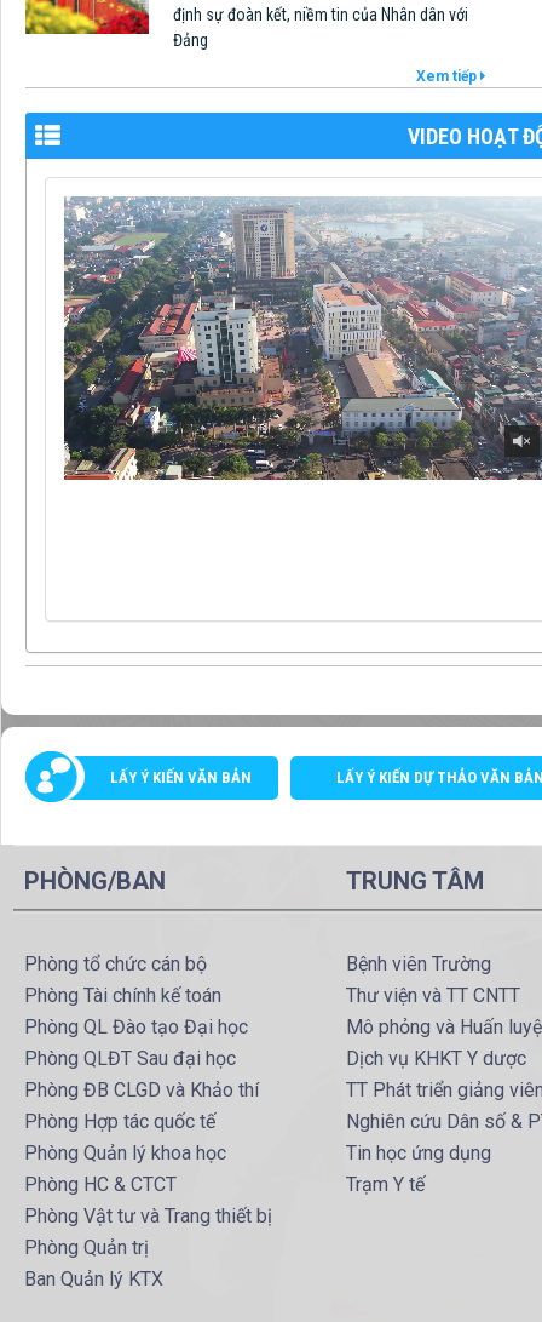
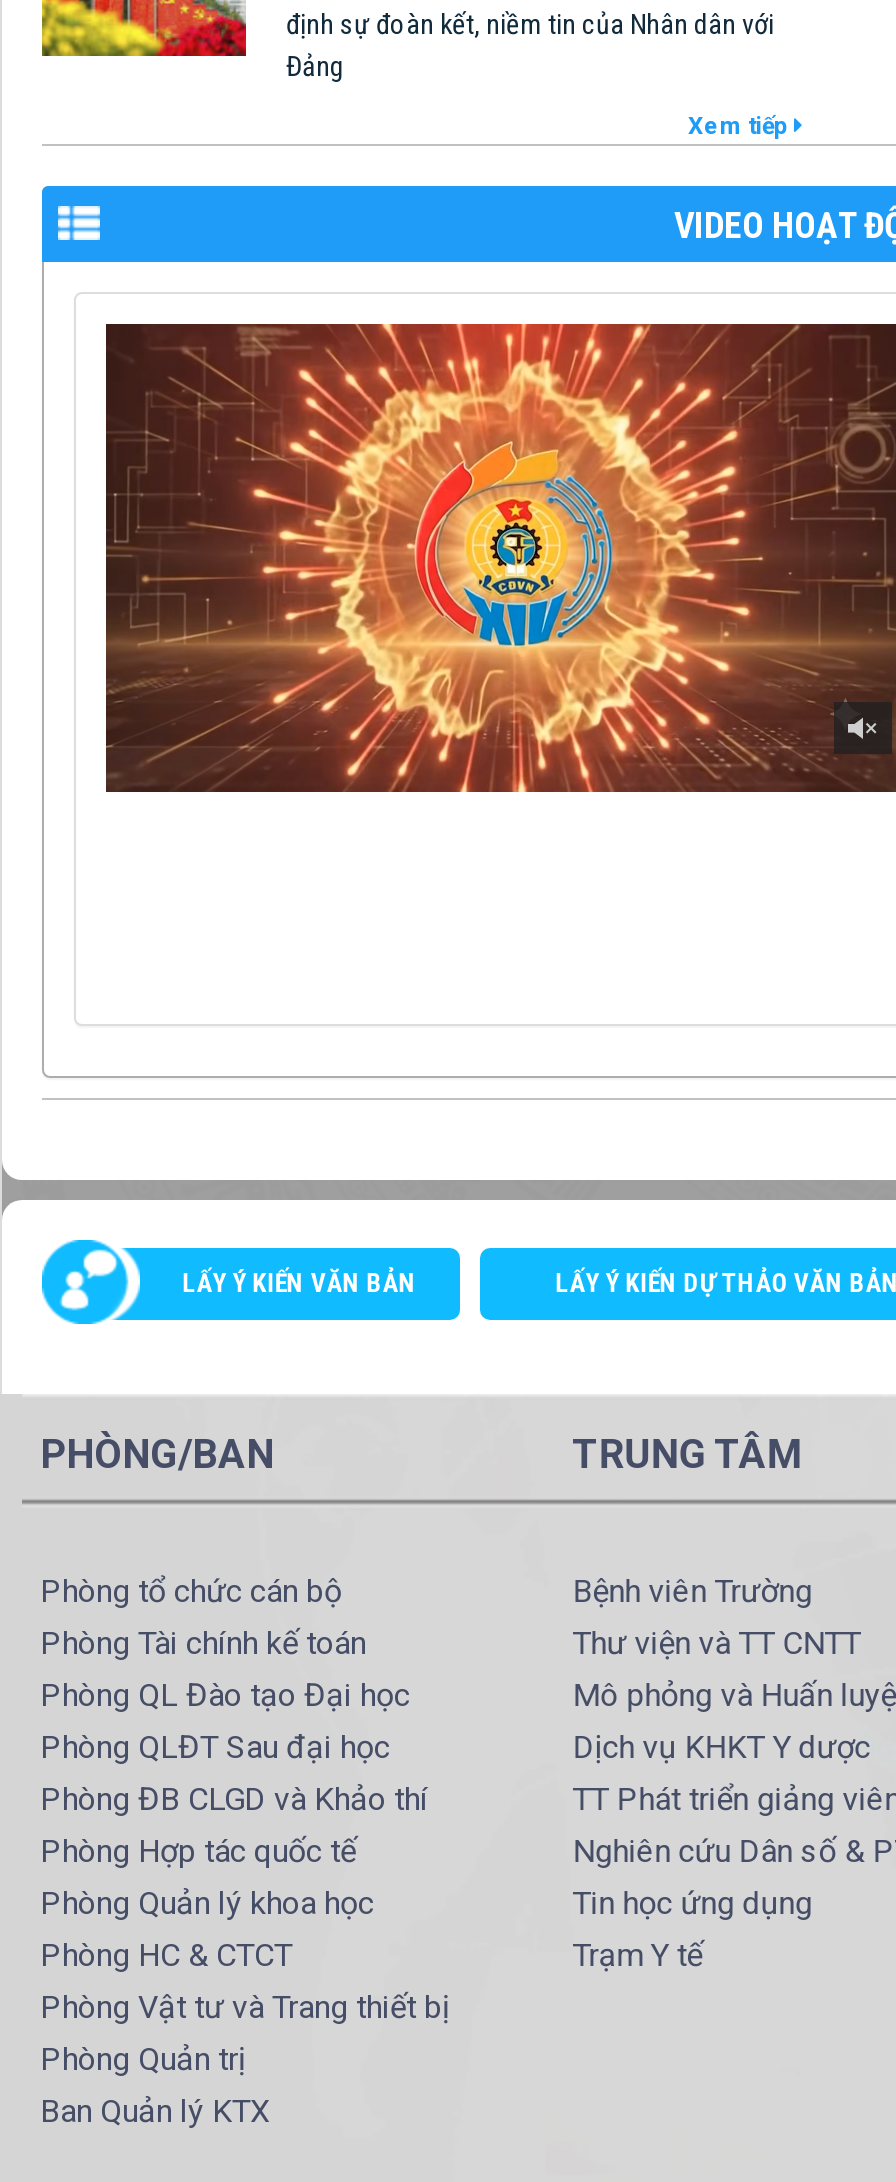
[63,196,538,481] [image] -> [104,322,890,794] [image]

